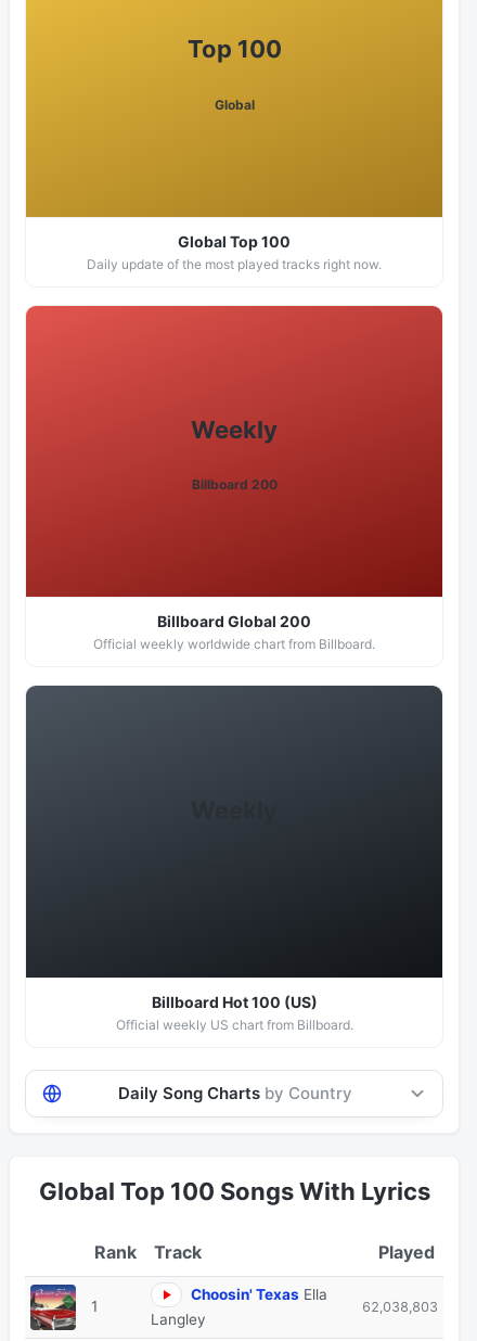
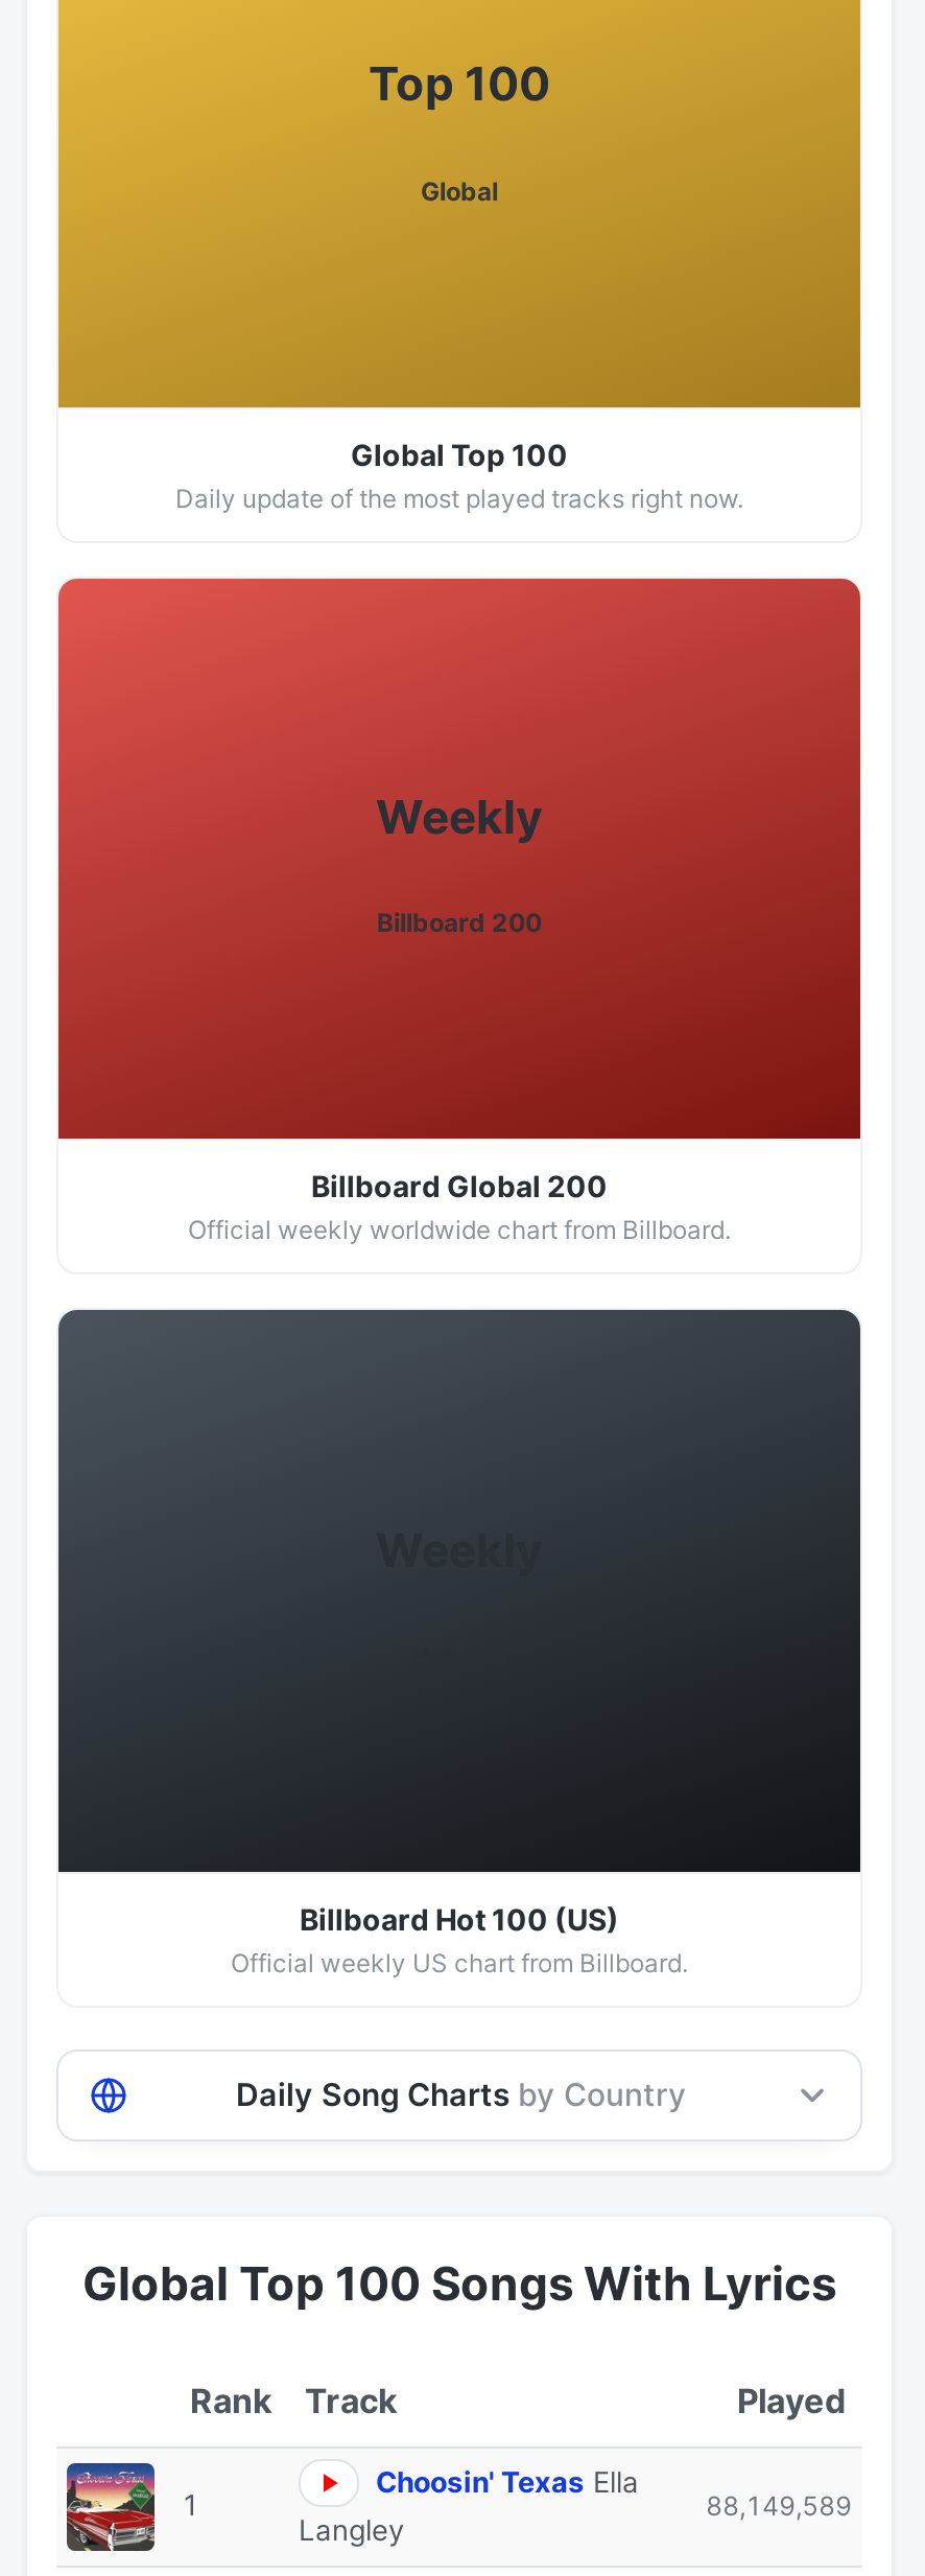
[362,1299,438,1315] 62,038,803 -> [706,2491,852,2522] 88,149,589

